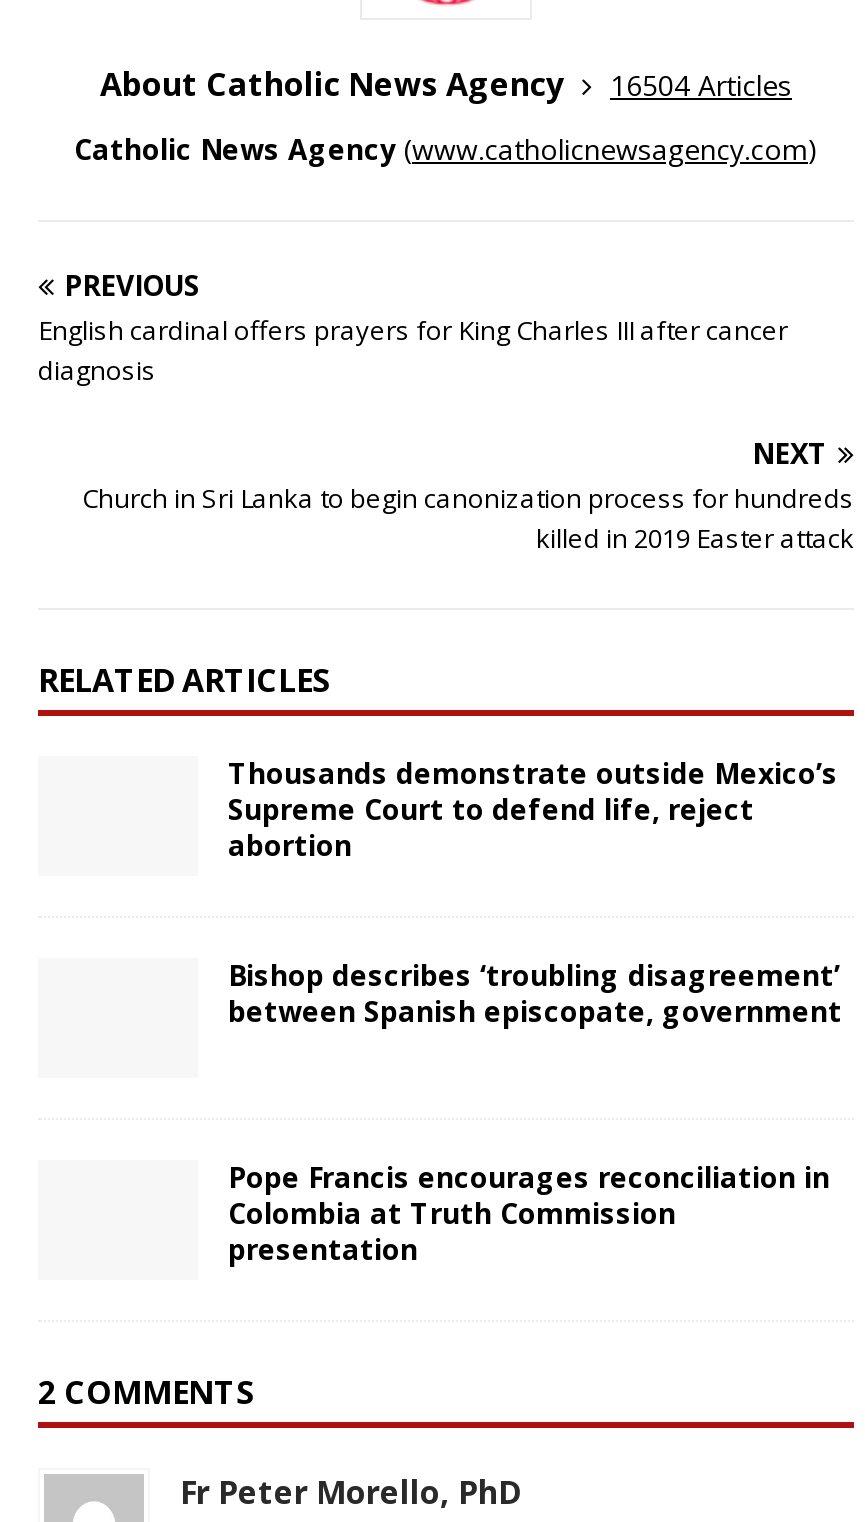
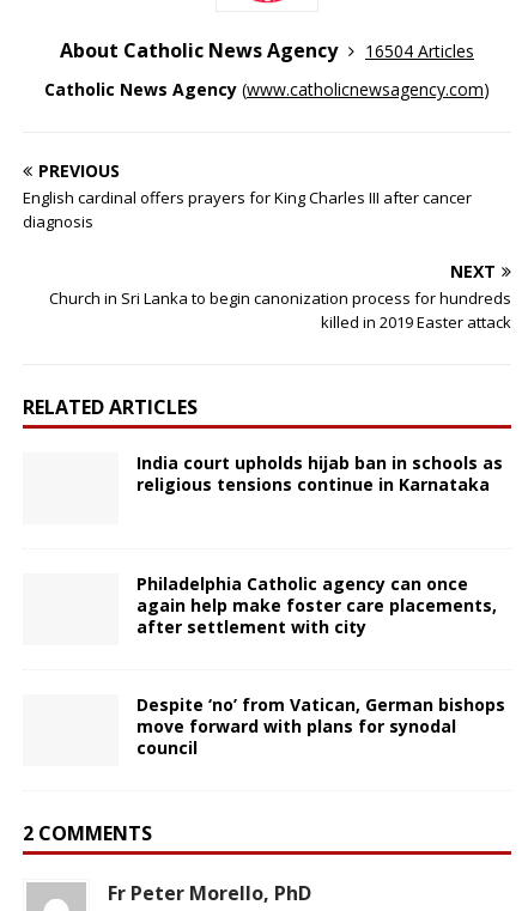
[228,753,838,863] Thousands demonstrate outside Mexico’s | Supreme Court to defend life, reject | abortion -> [136,451,503,495] India court upholds hijab ban in schools as | religious tensions continue in Karnataka
[228,956,842,1030] Bishop describes ‘troubling disagreement’ | between Spanish episcopate, government -> [136,572,497,638] Philadelphia Catholic agency can once | again help make foster care placements, | after settlement with city
[228,1158,830,1268] Pope Francis encourages reconciliation in | Colombia at Truth Commission | presentation -> [136,693,505,759] Despite ‘no’ from Vatican, German bishops | move forward with plans for synodal | council

